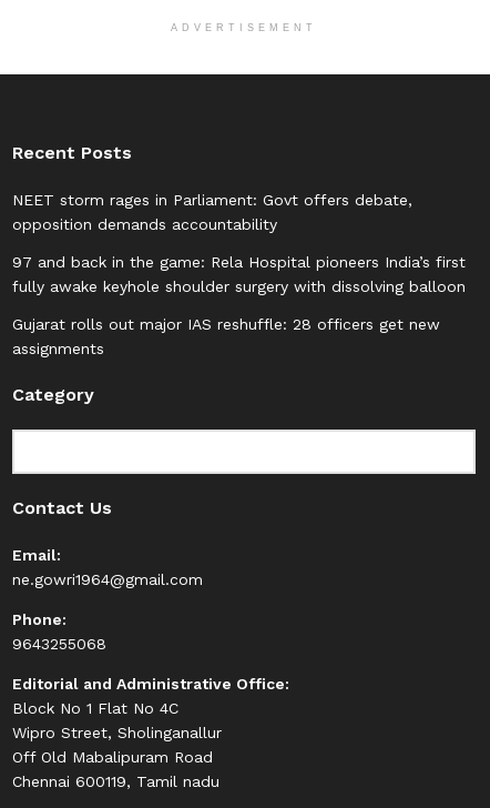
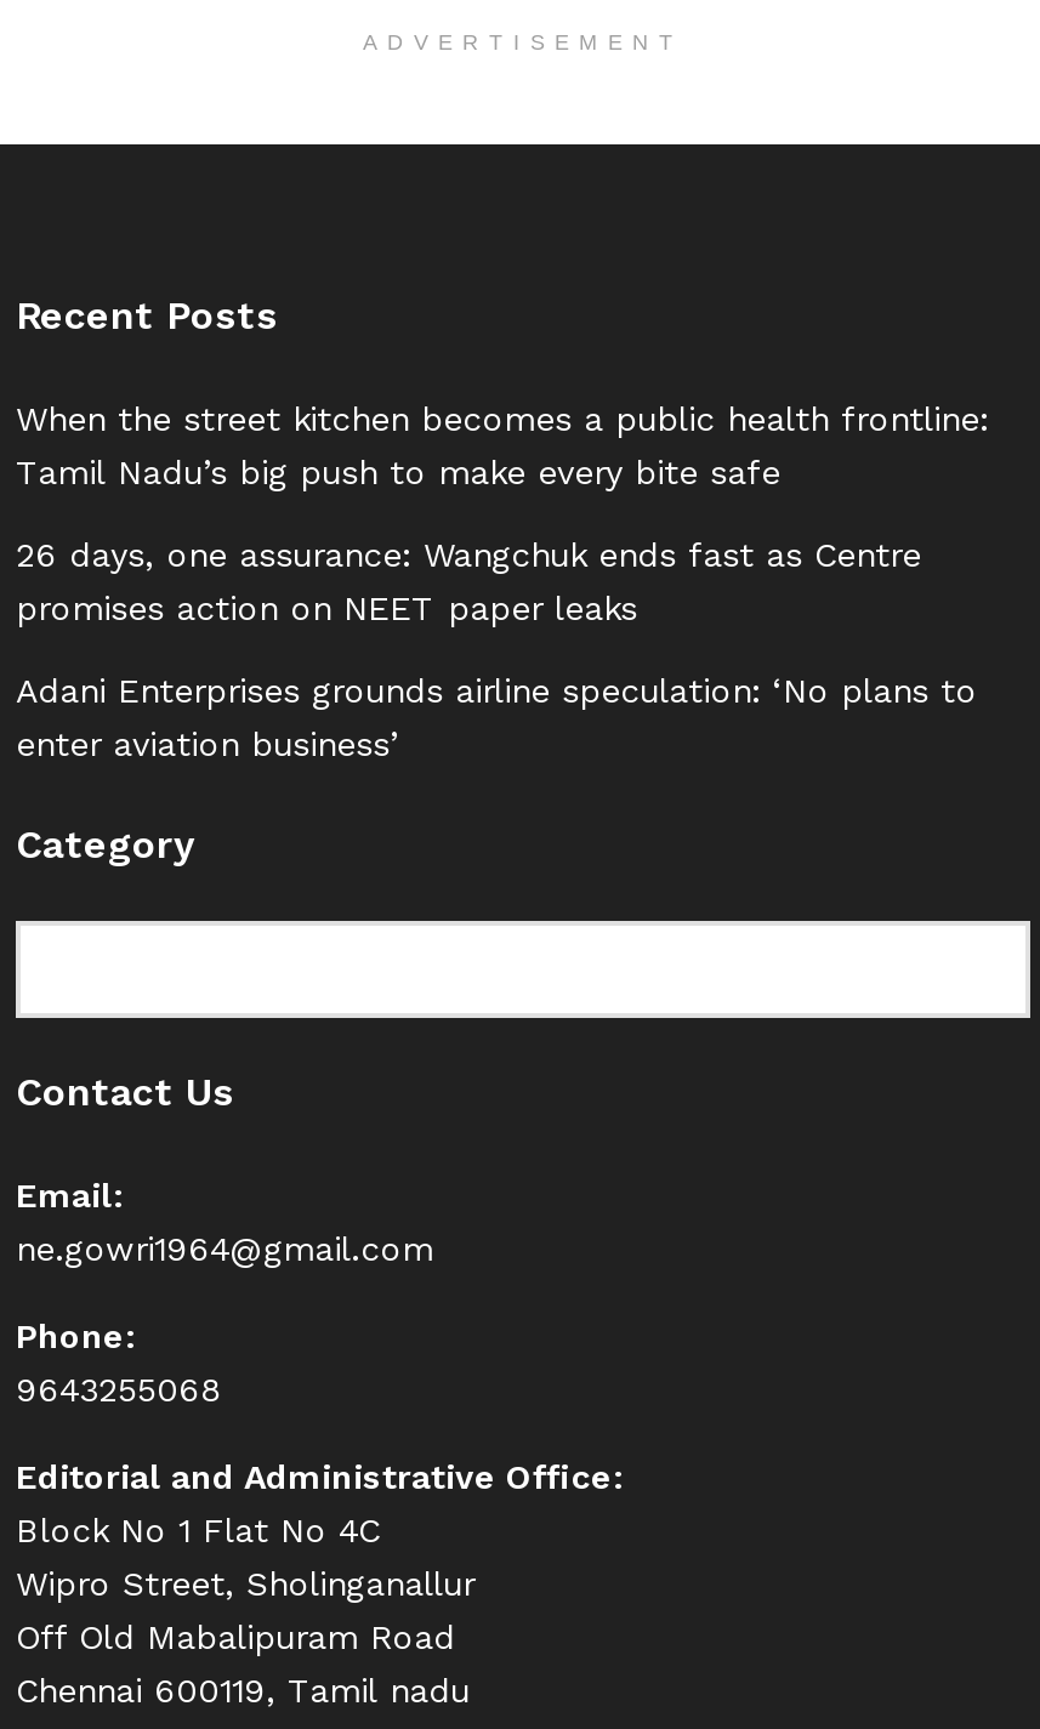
[12,191,412,233] NEET storm rages in Parliament: Govt offers debate, | opposition demands accountability -> [16,398,989,490] When the street kitchen becomes a public health frontline: | Tamil Nadu’s big push to make every bite safe
[12,253,466,295] 97 and back in the game: Rela Hospital pioneers India’s first | fully awake keyhole shoulder surgery with dissolving balloon -> [16,534,921,626] 26 days, one assurance: Wangchuk ends fast as Centre | promises action on NEET paper leaks
[12,315,440,357] Gujarat rolls out major IAS reshuffle: 28 officers get new | assignments -> [16,670,977,762] Adani Enterprises grounds airline speculation: ‘No plans to | enter aviation business’

